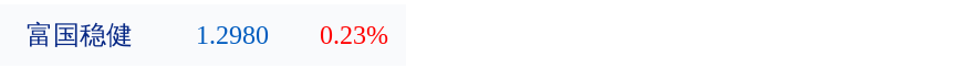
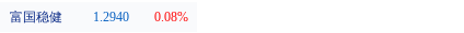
[196,20,269,50] 1.2980 -> [93,10,129,24] 1.2940
[320,20,388,50] 0.23% -> [154,10,188,24] 0.08%

